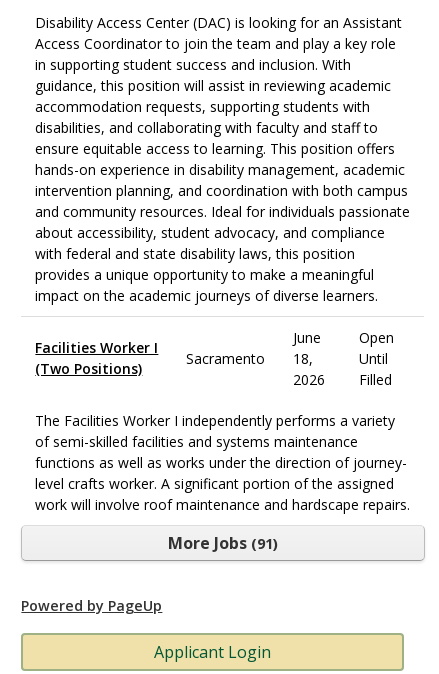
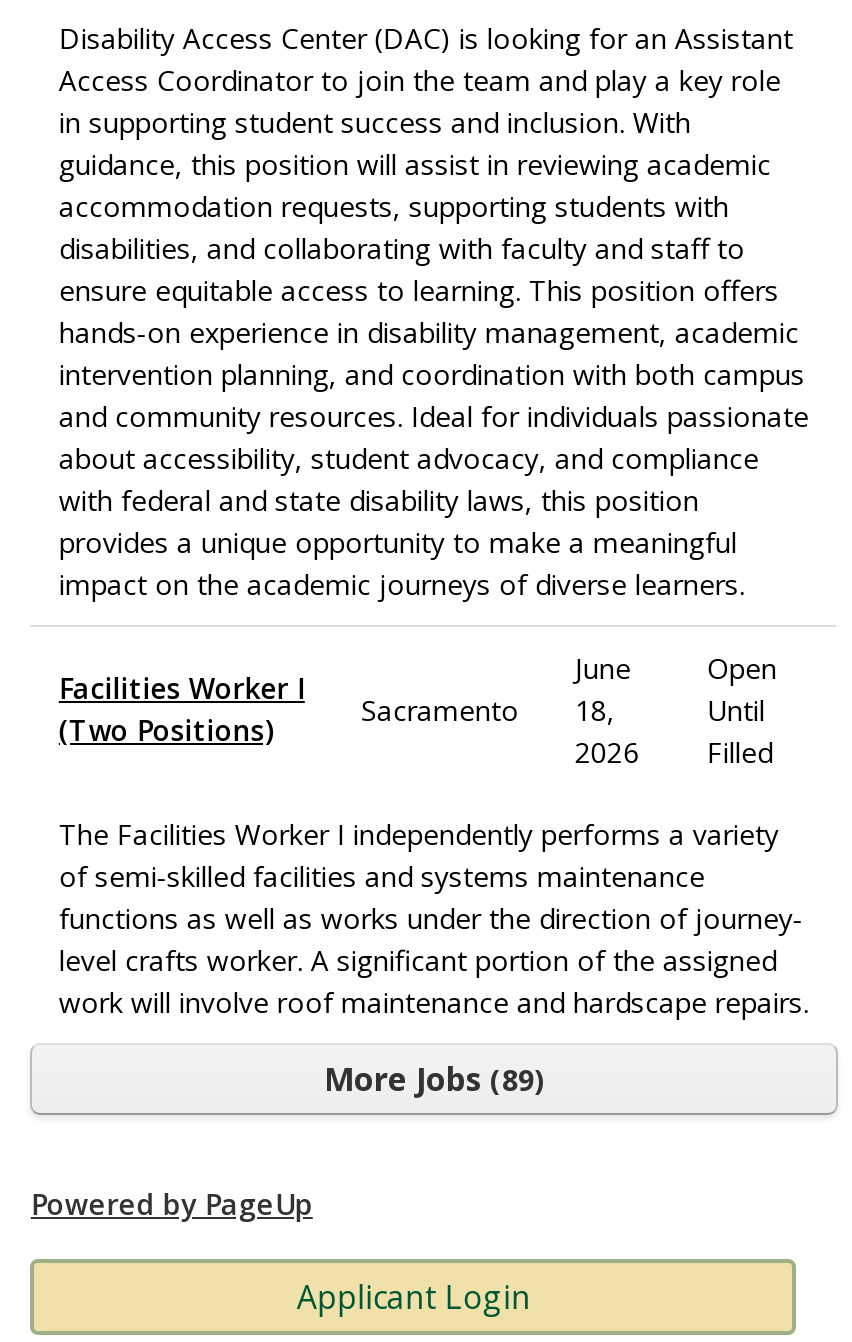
[168,532,273,554] More Jobs 91 -> [324,1057,534,1101] More Jobs 89

